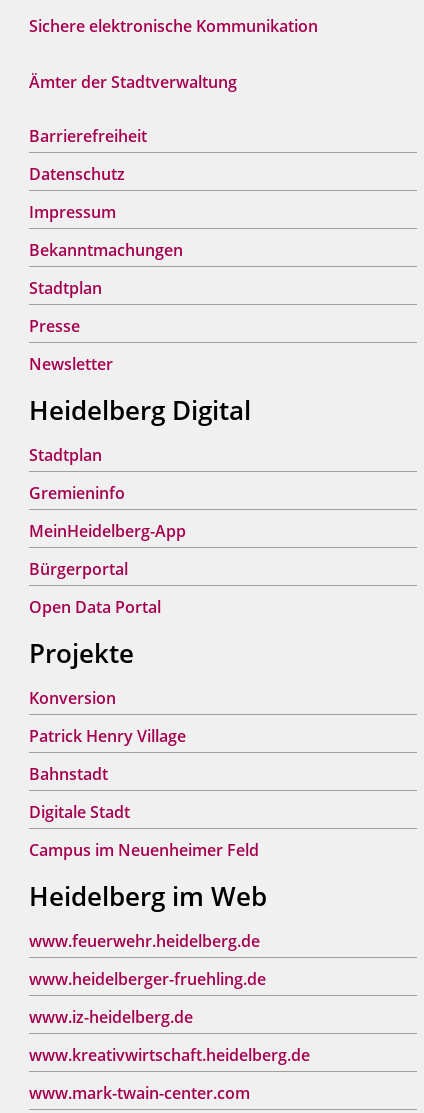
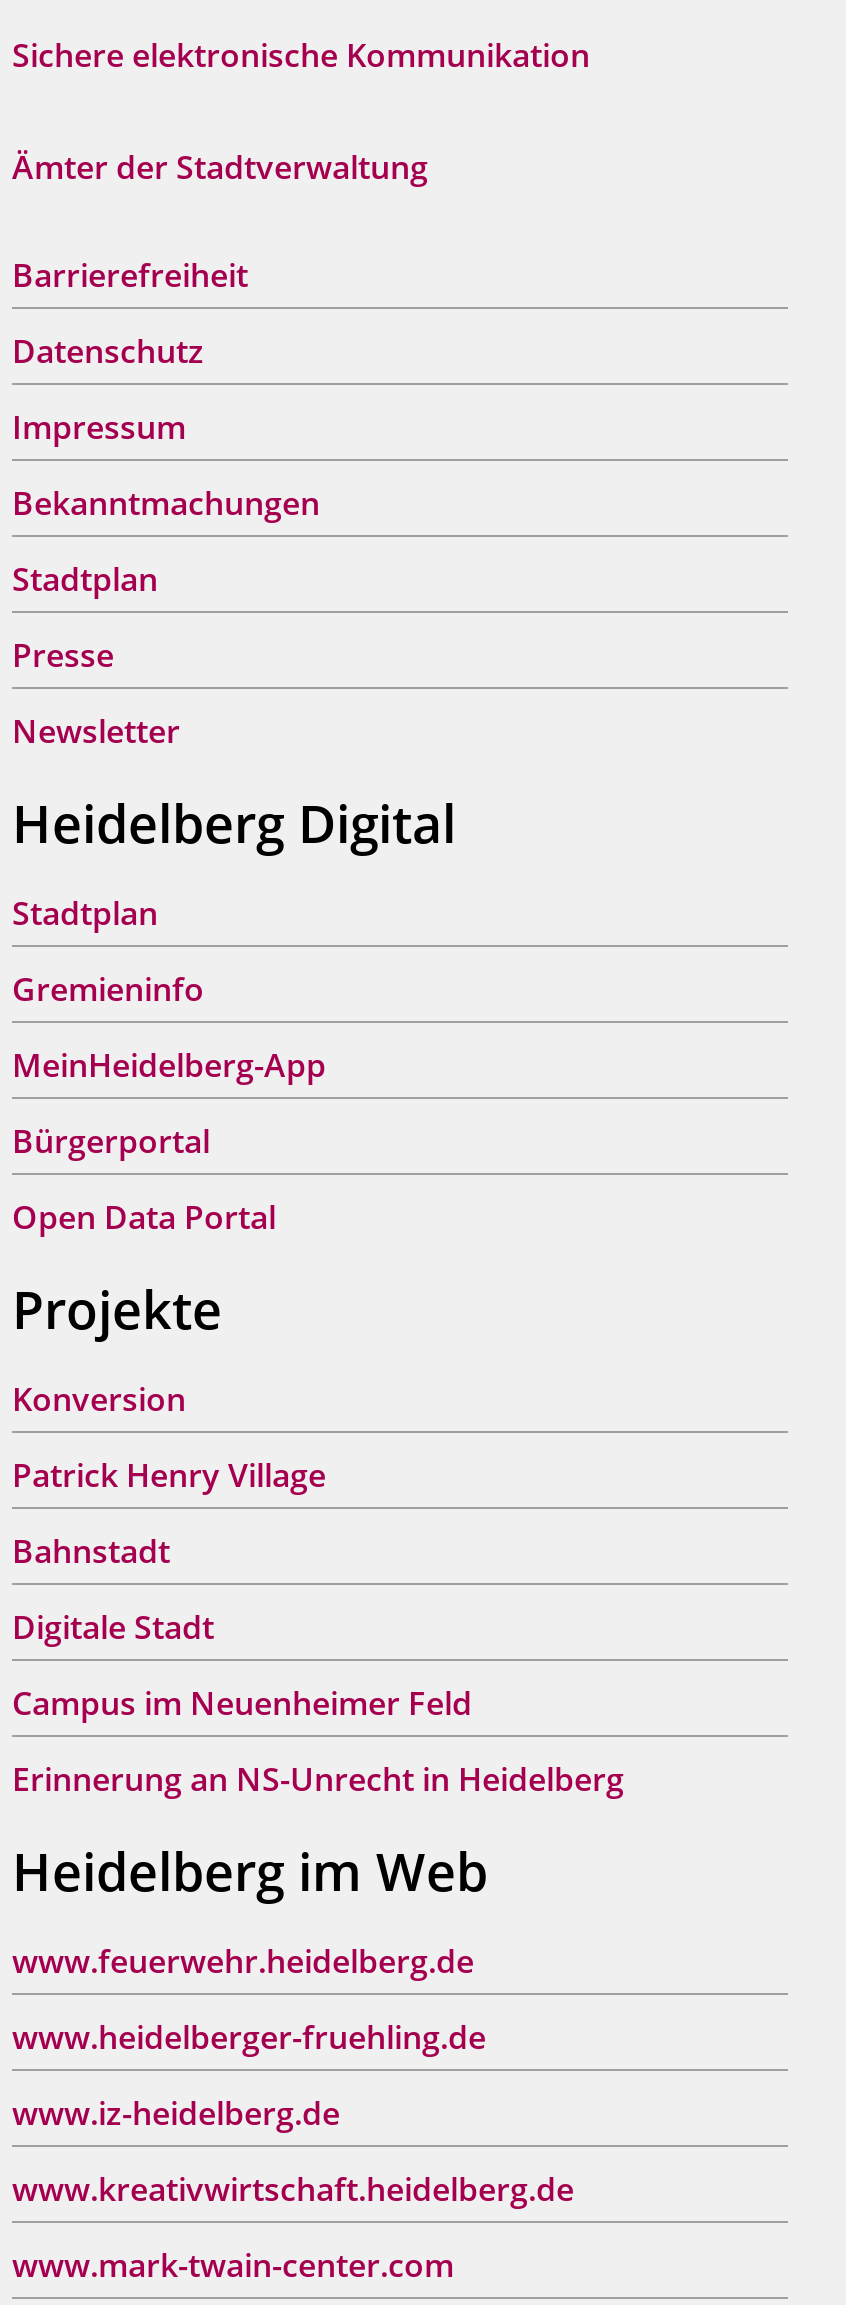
none -> [12,1757,624,1801] Erinnerung an NS-Unrecht in Heidelberg

